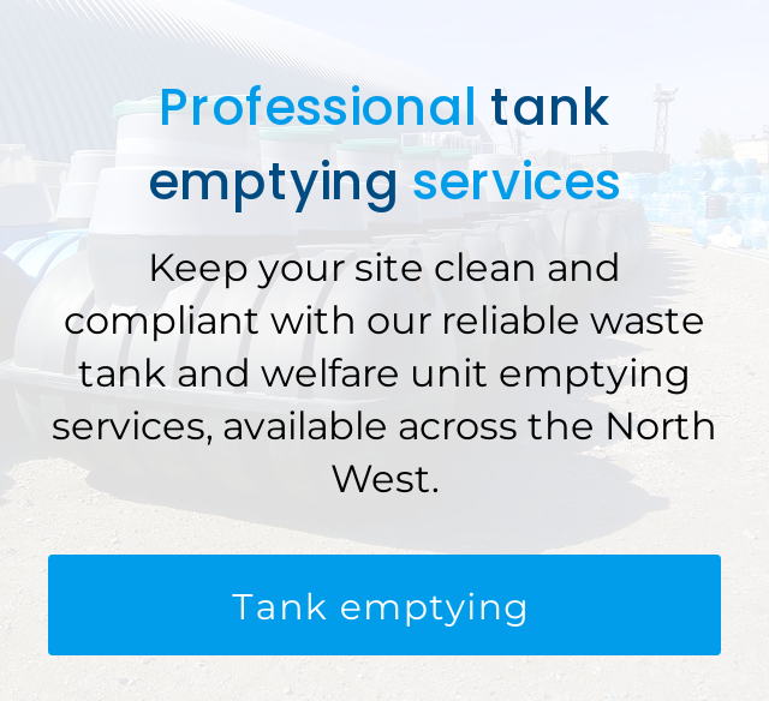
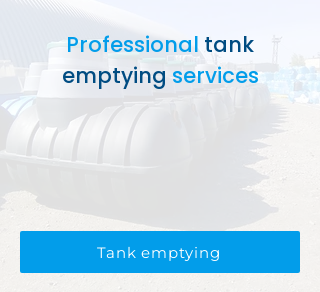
[52,245,717,502] Keep your site clean and | compliant with our reliable waste | tank and welfare unit emptying | services, available across the North | West. -> none

